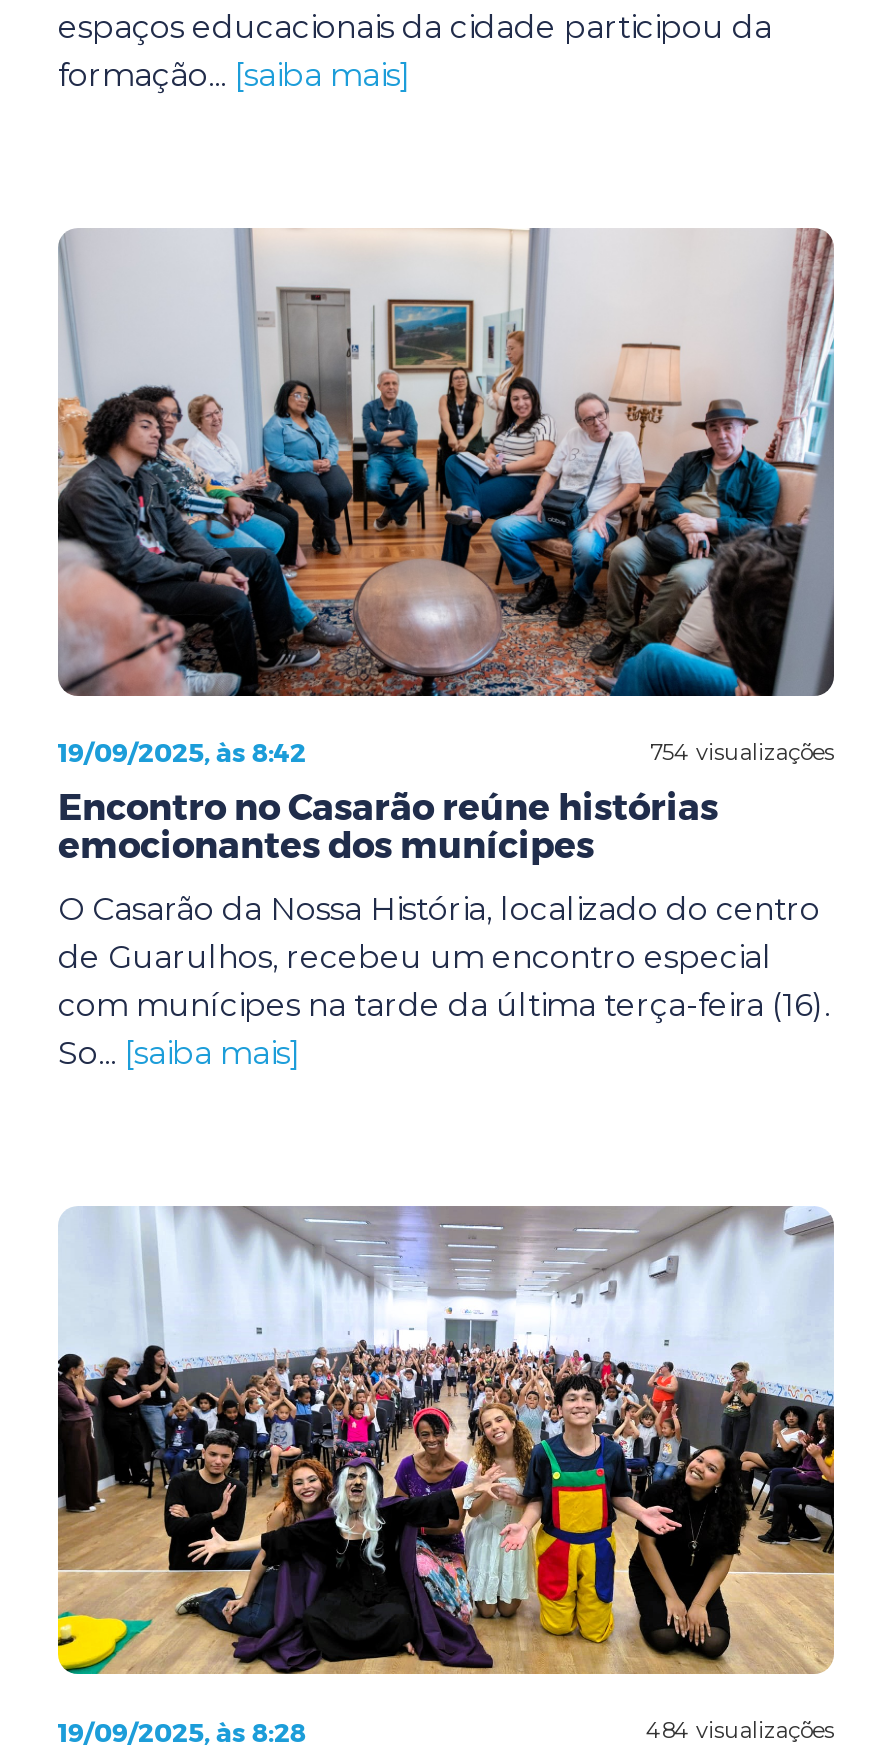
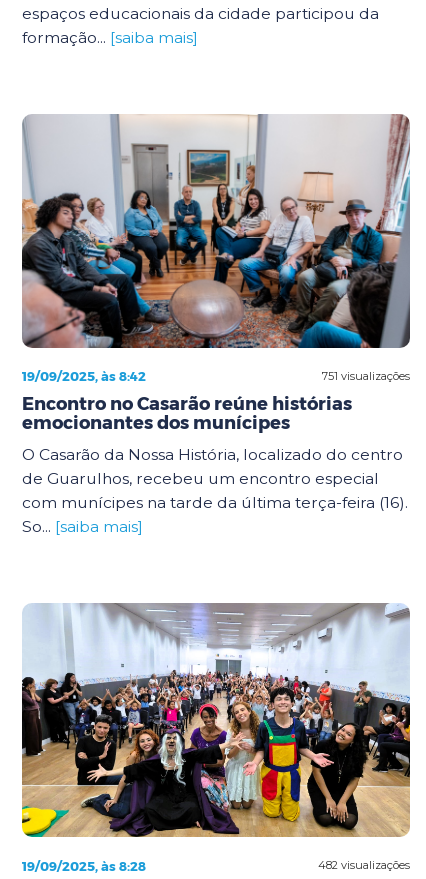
[650,737,834,765] 754 visualizações -> [322,368,410,382] 751 visualizações
[646,1716,834,1744] 484 visualizações -> [318,858,410,872] 482 visualizações

